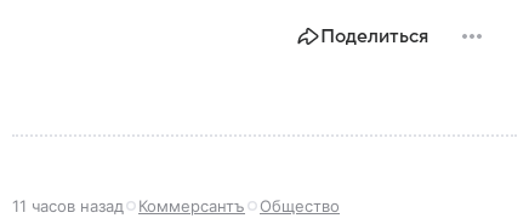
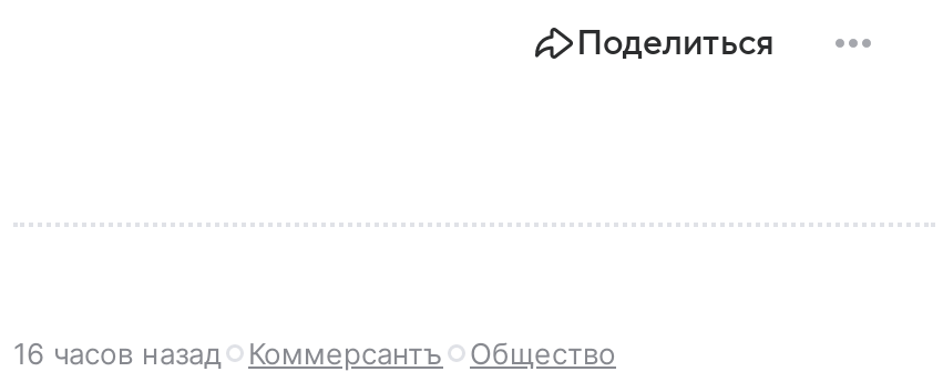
[12,196,340,215] 11 часов назад Коммерсантъ Общество -> [13,335,616,370] 16 часов назад Коммерсантъ Общество

